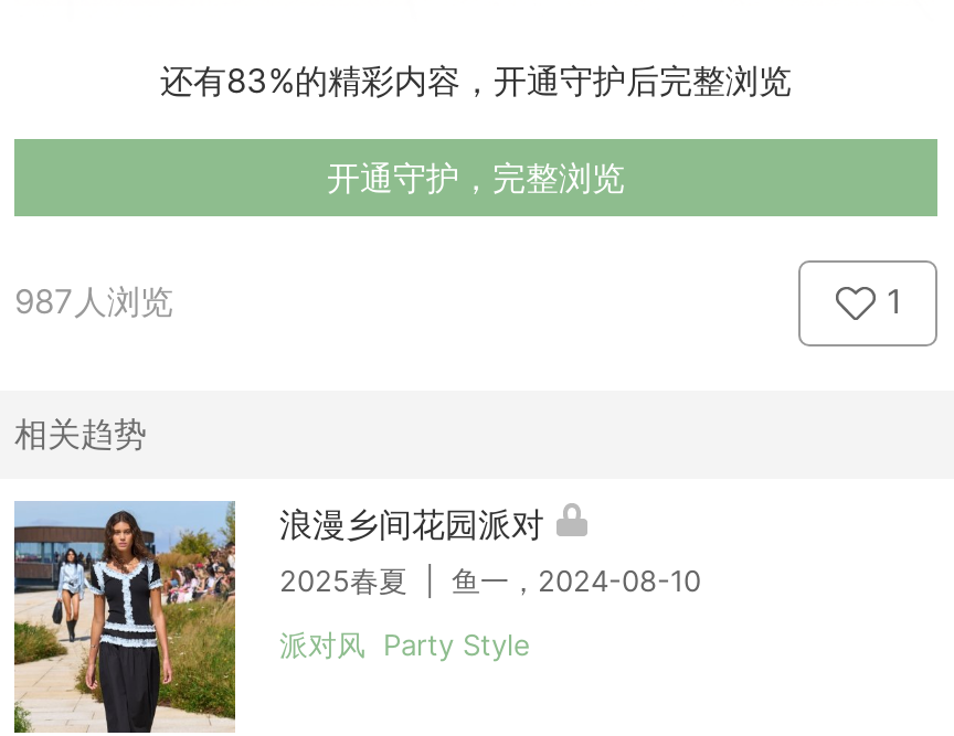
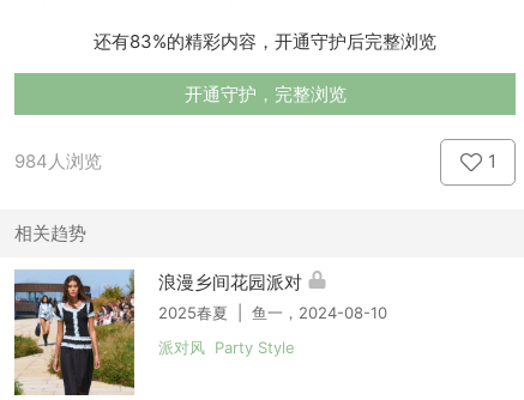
[14,281,173,323] 987人浏览 -> [14,150,102,173] 984人浏览

